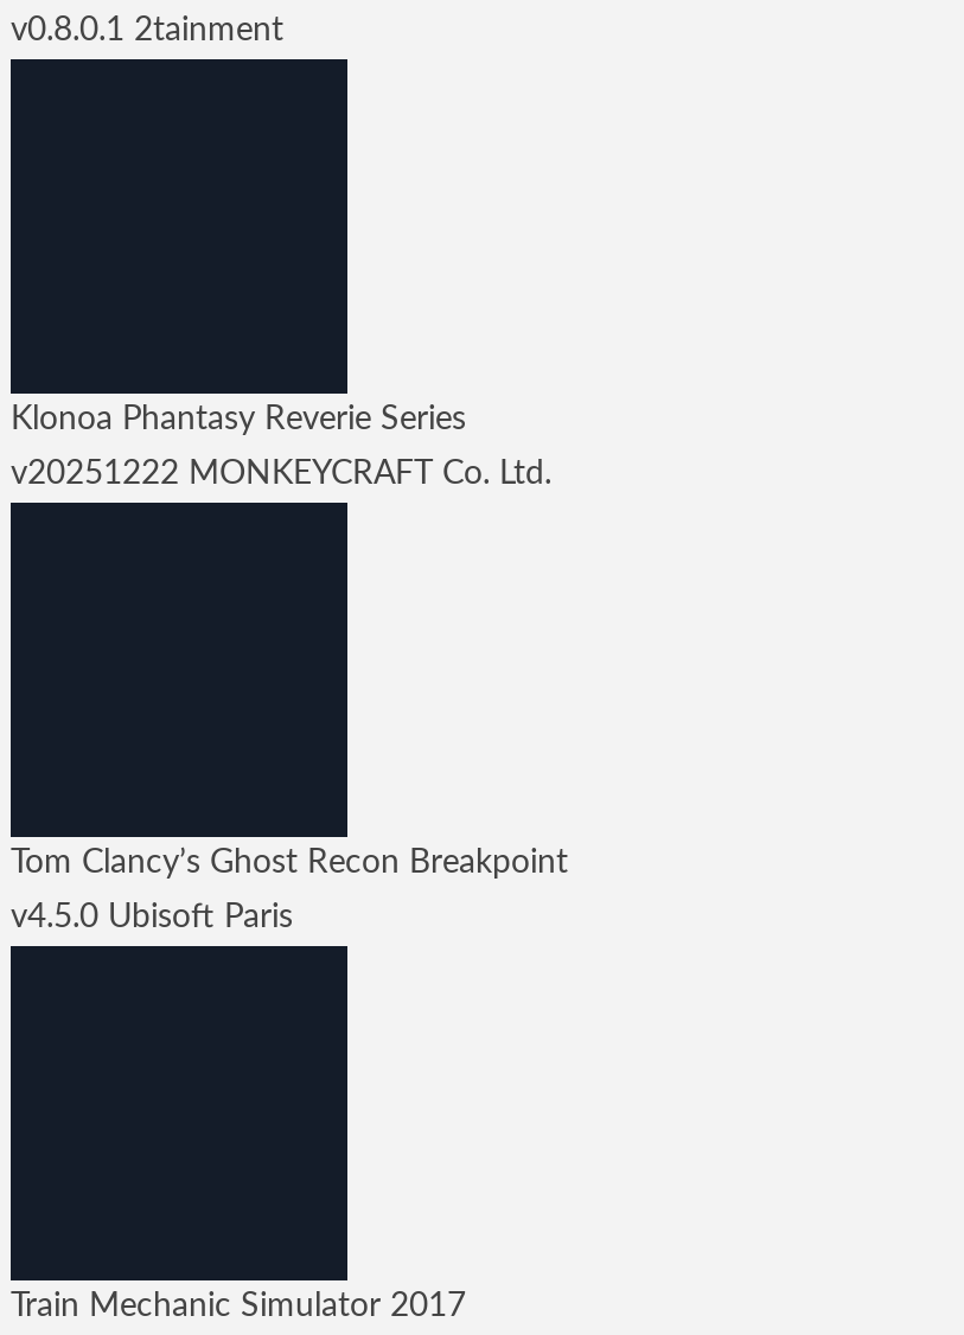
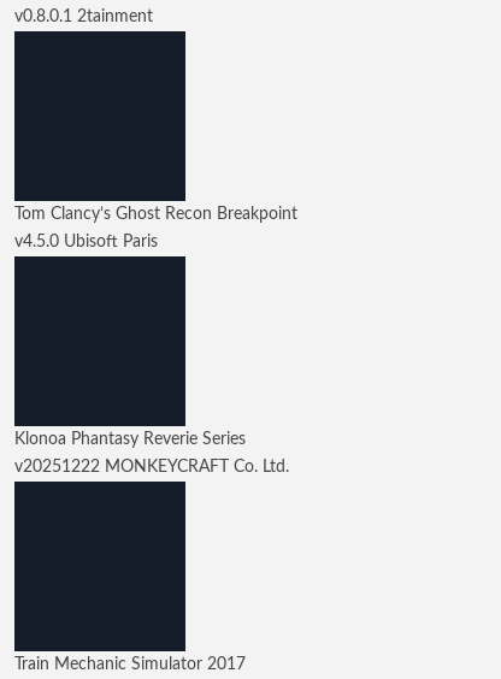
moved [11,403,551,491] -> [14,431,289,476]: Klonoa Phantasy Reverie Series | v20251222 MONKEYCRAFT Co. Ltd.
moved [11,847,568,934] -> [14,206,297,250]: Tom Clancy’s Ghost Recon Breakpoint | v4.5.0 Ubisoft Paris

